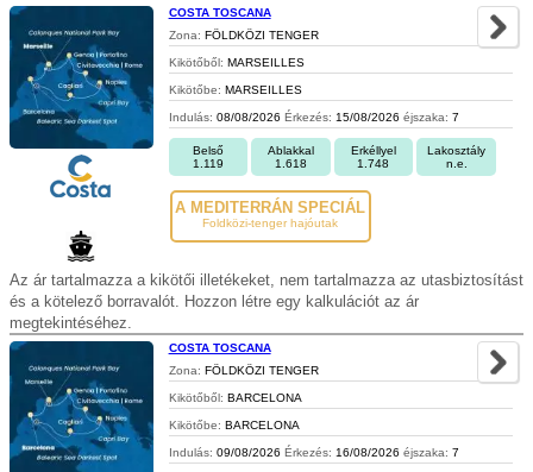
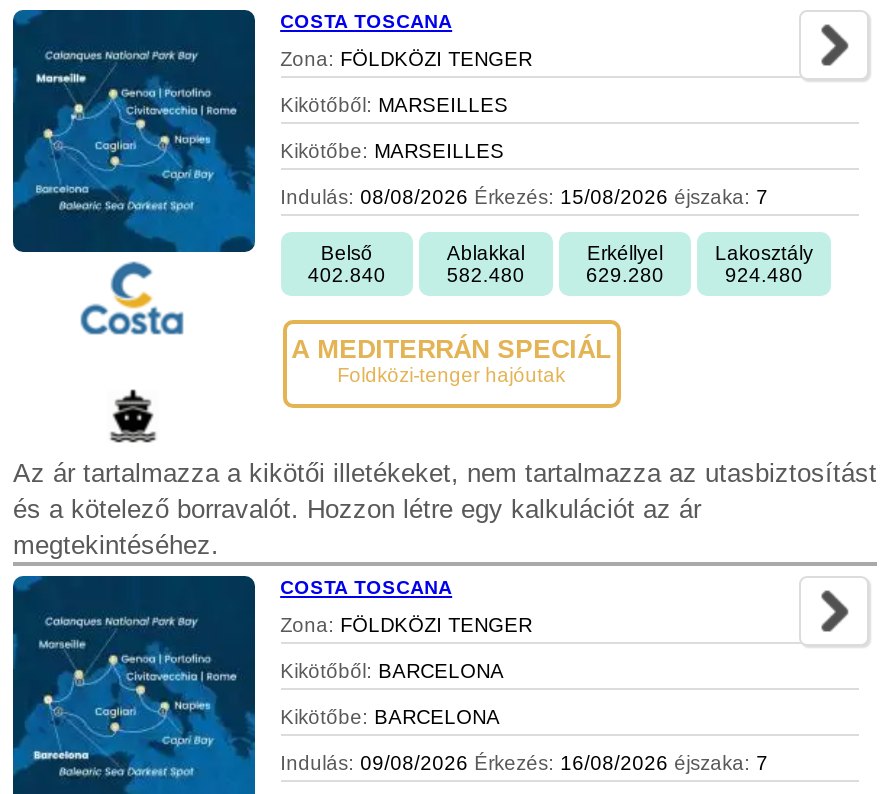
[193,156,224,169] 1.119 -> [308,263,386,285] 402.840
[275,156,307,169] 1.618 -> [447,263,525,285] 582.480
[358,156,390,169] 1.748 -> [586,263,664,285] 629.280
[446,156,467,169] n.e. -> [725,263,803,285] 924.480

